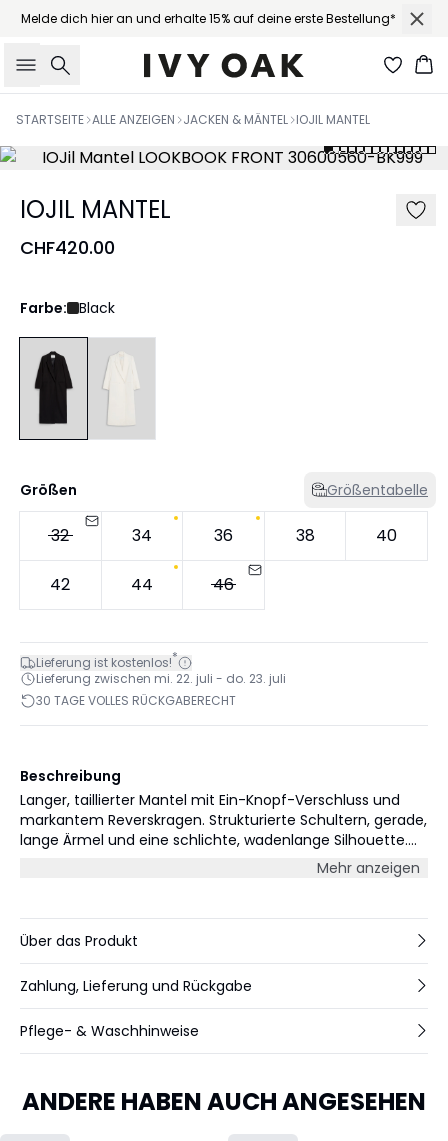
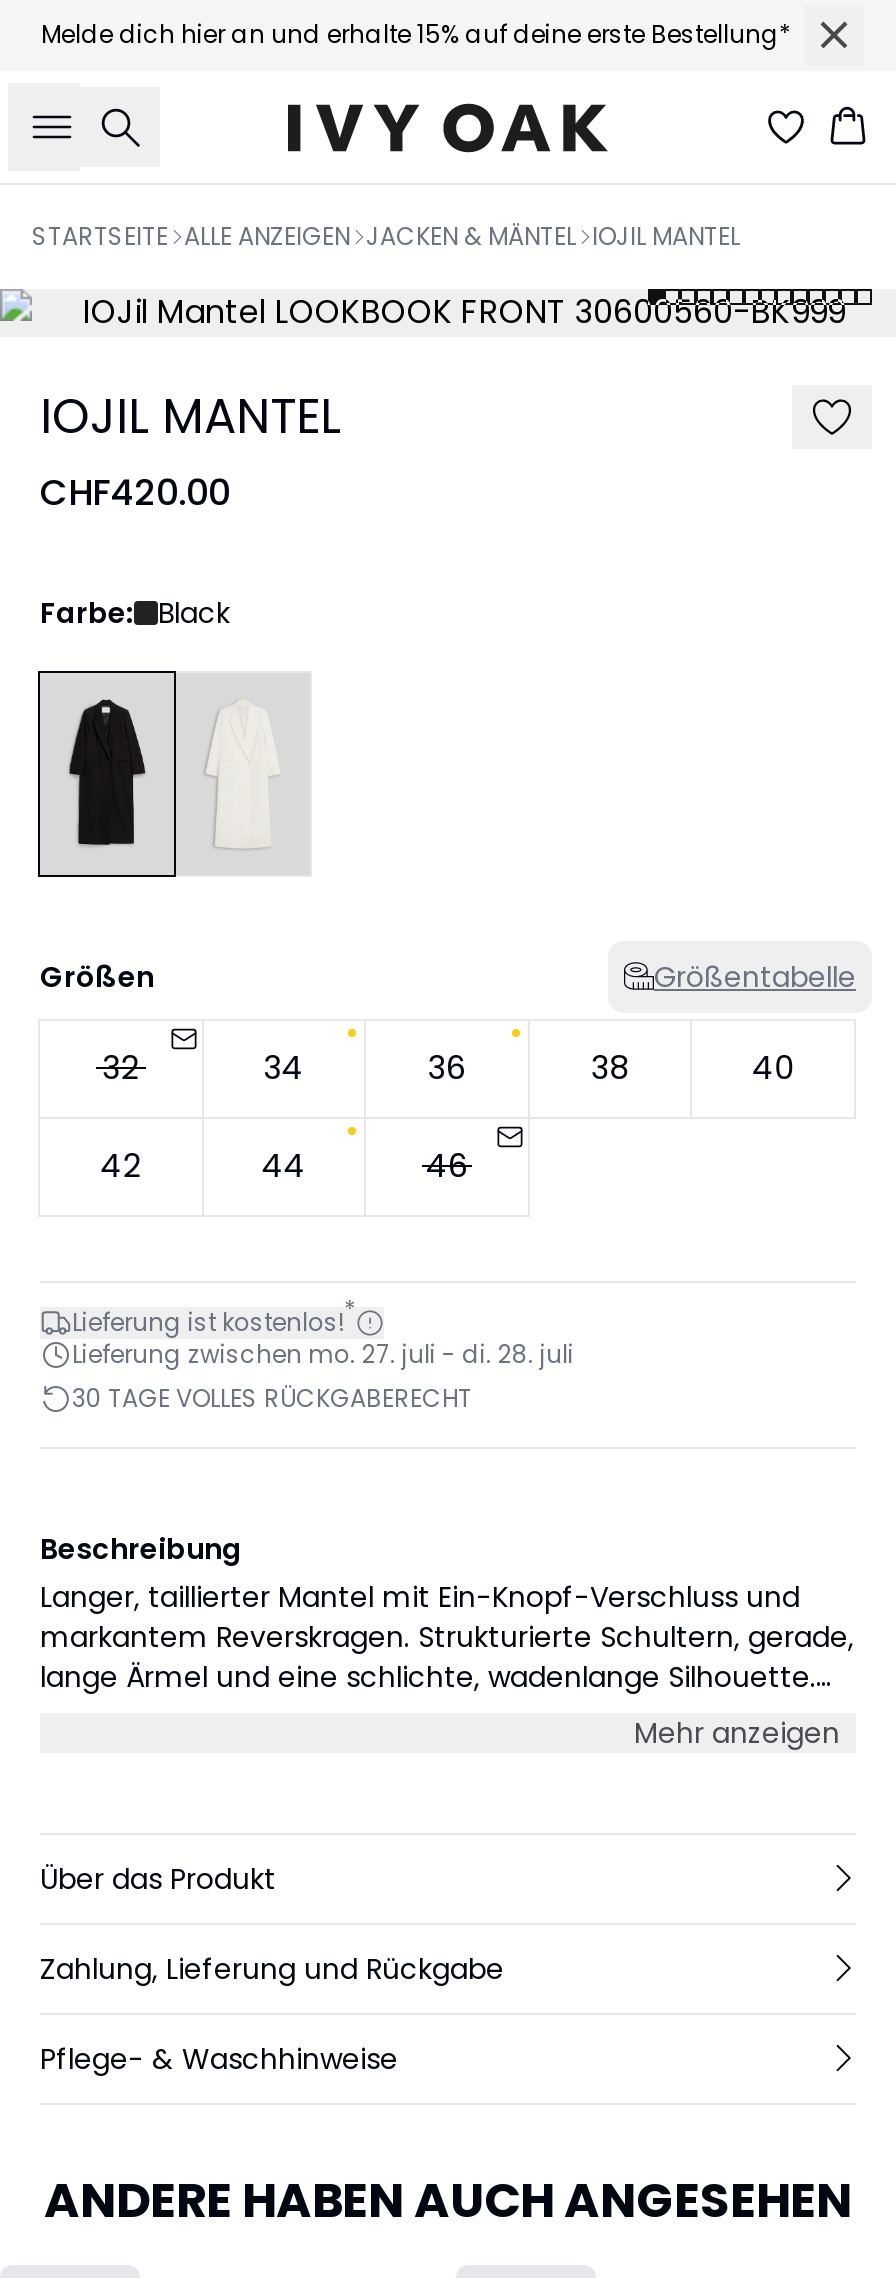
[36,669,286,686] Lieferung zwischen mi. 22. juli - do. 23. juli -> [72,1336,574,1370] Lieferung zwischen mo. 27. juli - di. 28. juli

